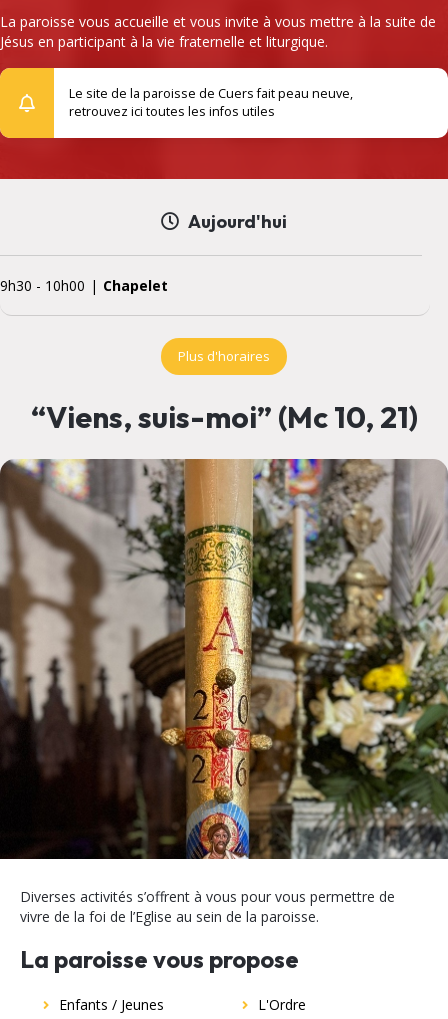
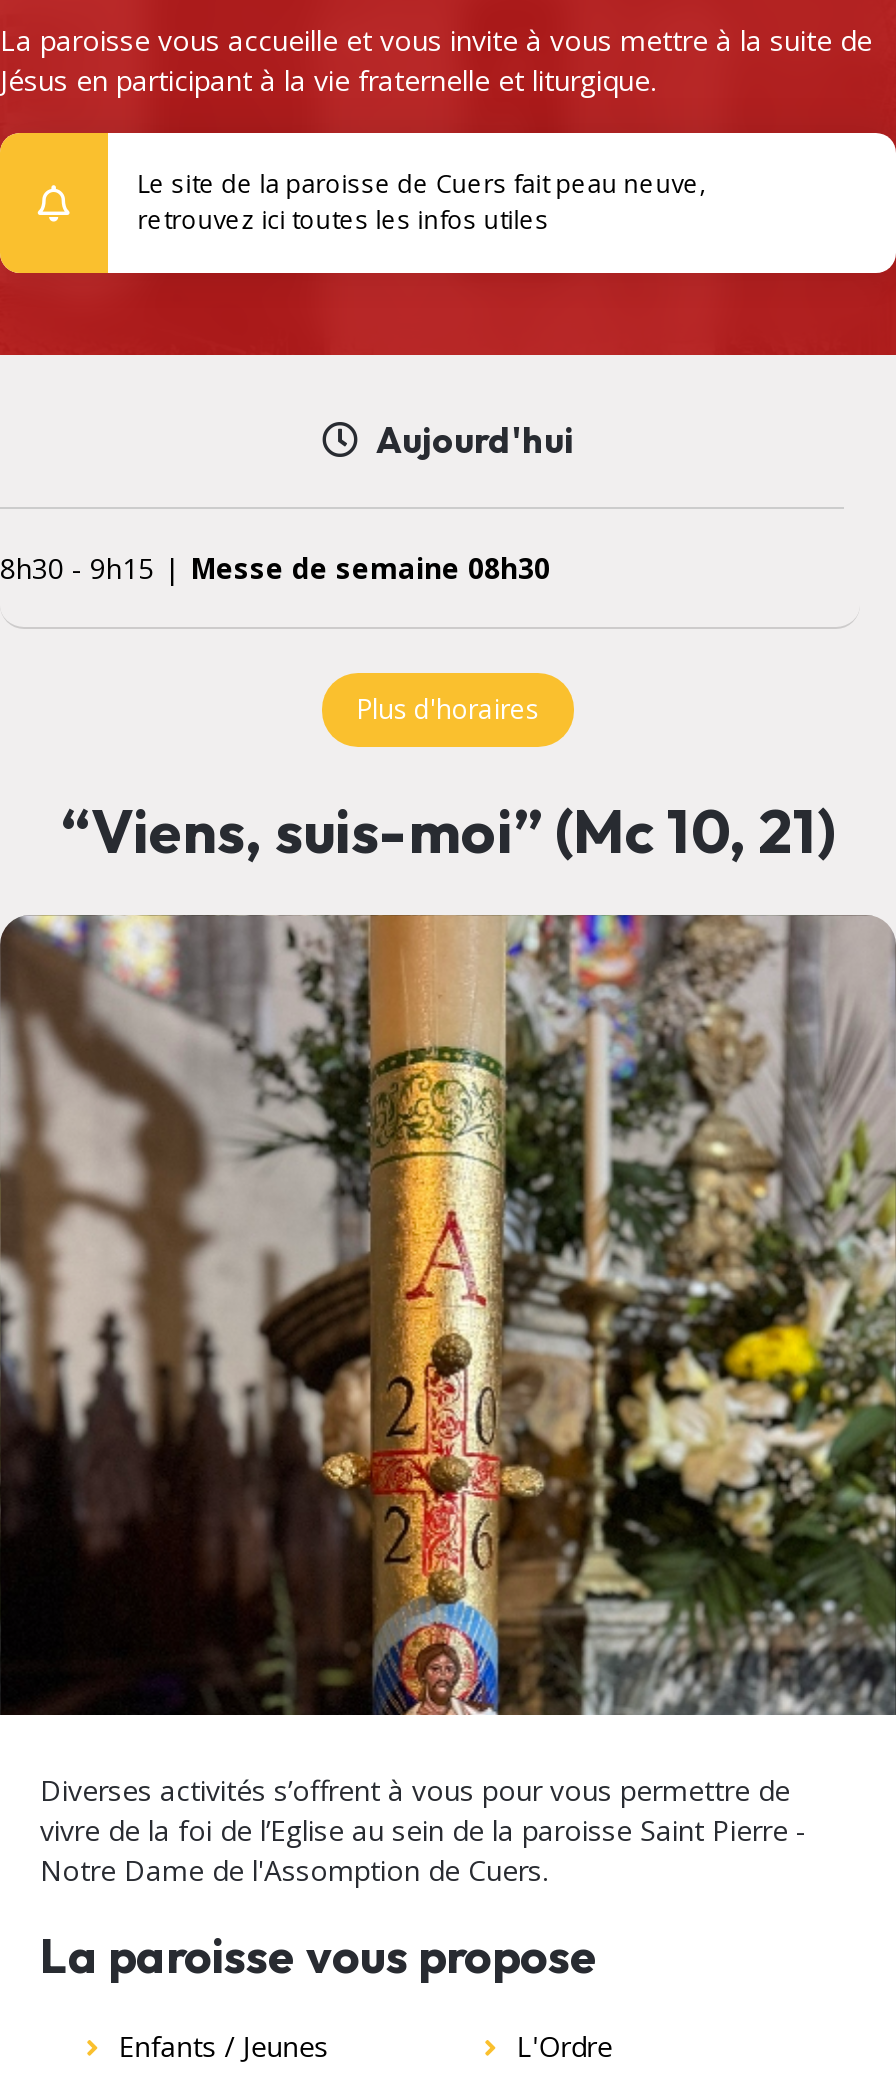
[0,275,168,294] 9h30 - 10h00 | Chapelet -> [0,548,550,586] 8h30 - 9h15 | Messe de semaine 08h30
[20,907,319,926] vivre de la foi de l’Eglise au sein de la paroisse. -> [40,1812,806,1890] vivre de la foi de l’Eglise au sein de la paroisse Saint Pierre - | Notre Dame de l'Assomption de Cuers.

